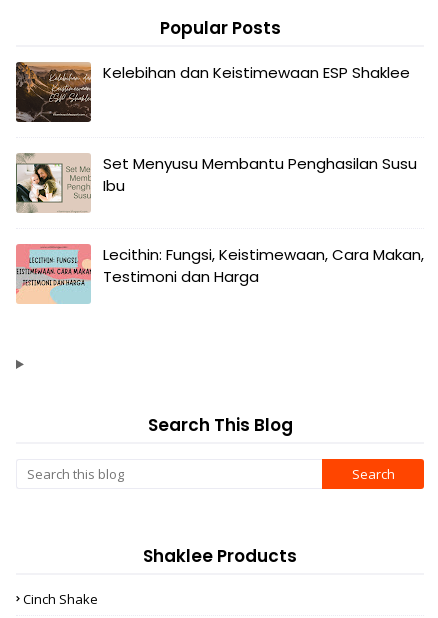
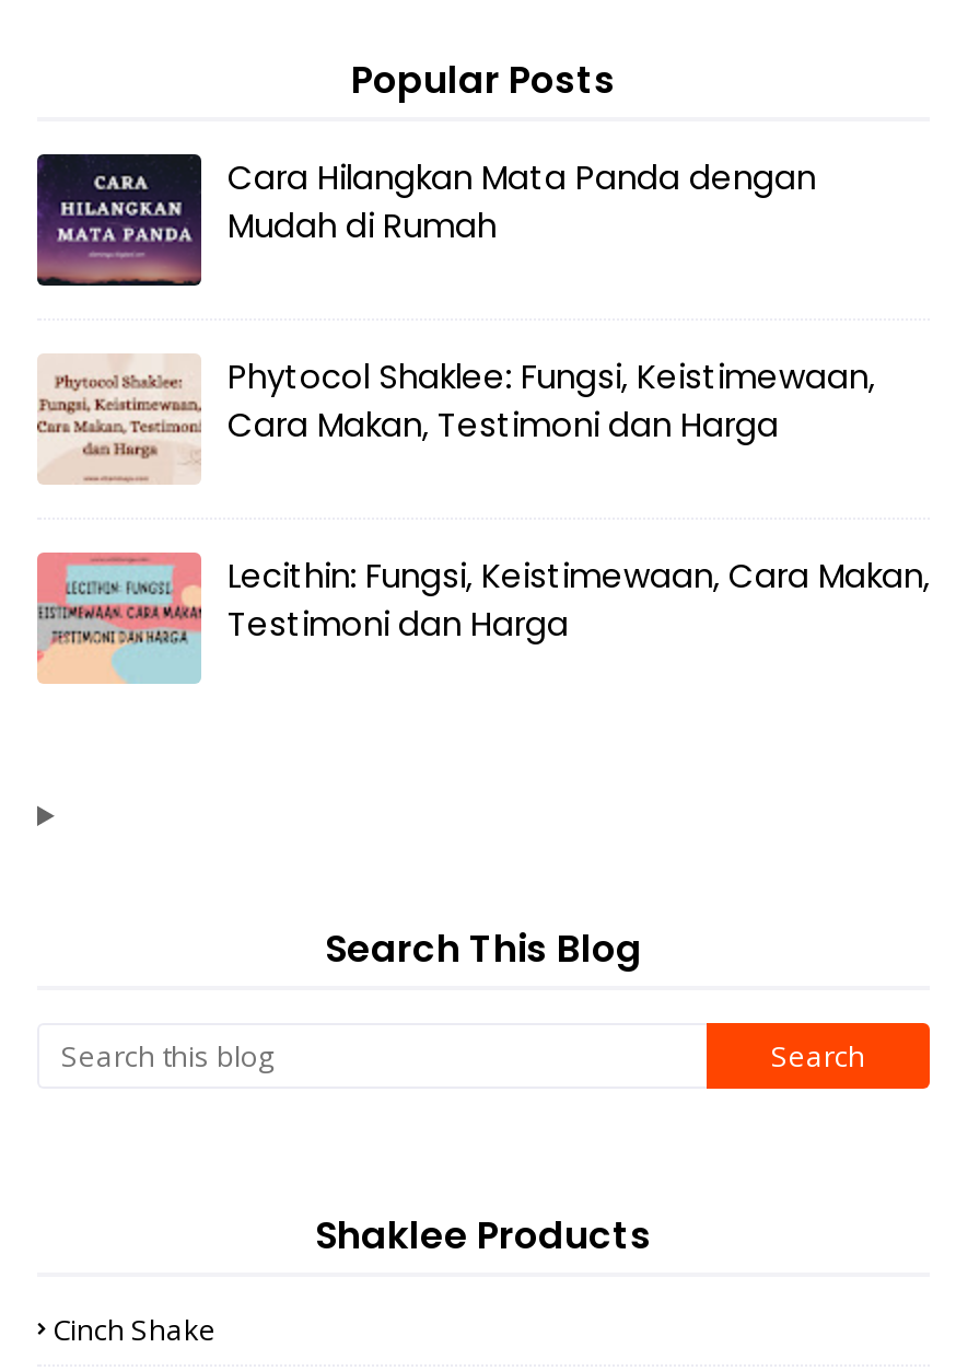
[15,61,410,123] [image] | Kelebihan dan Keistimewaan ESP Shaklee -> [37,152,816,288] [image] | Cara Hilangkan Mata Panda dengan | Mudah di Rumah
[15,153,417,213] [image] | Set Menyusu Membantu Penghasilan Susu | Ibu -> [37,353,875,483] [image] | Phytocol Shaklee: Fungsi, Keistimewaan, | Cara Makan, Testimoni dan Harga

